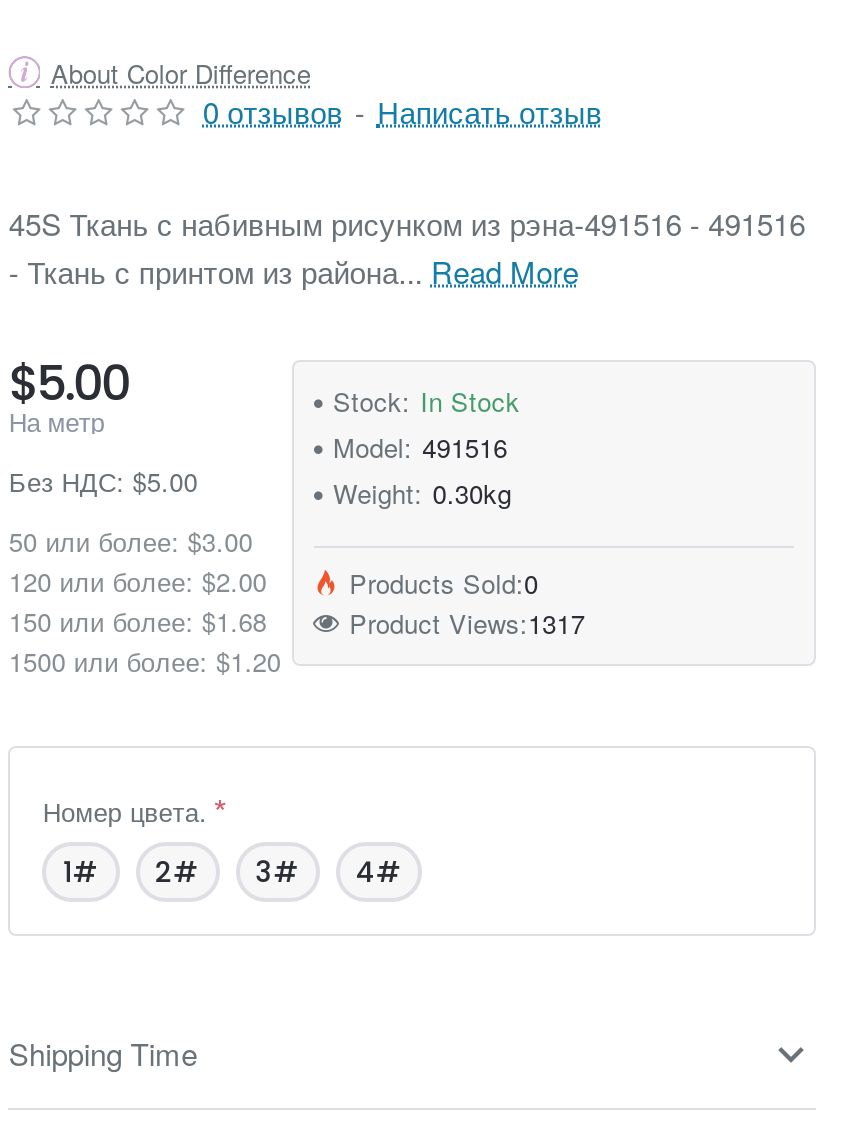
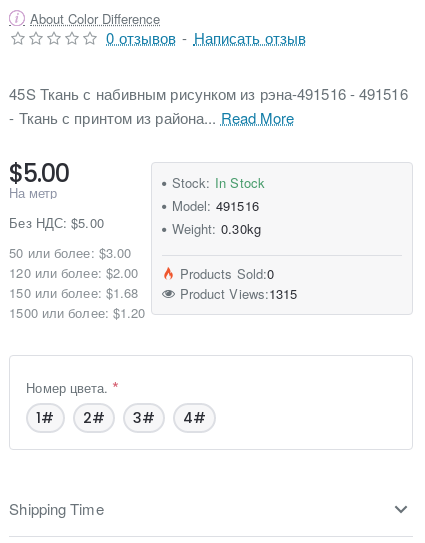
[349,605,585,643] Product Views:1317 -> [180,284,297,303] Product Views:1315

